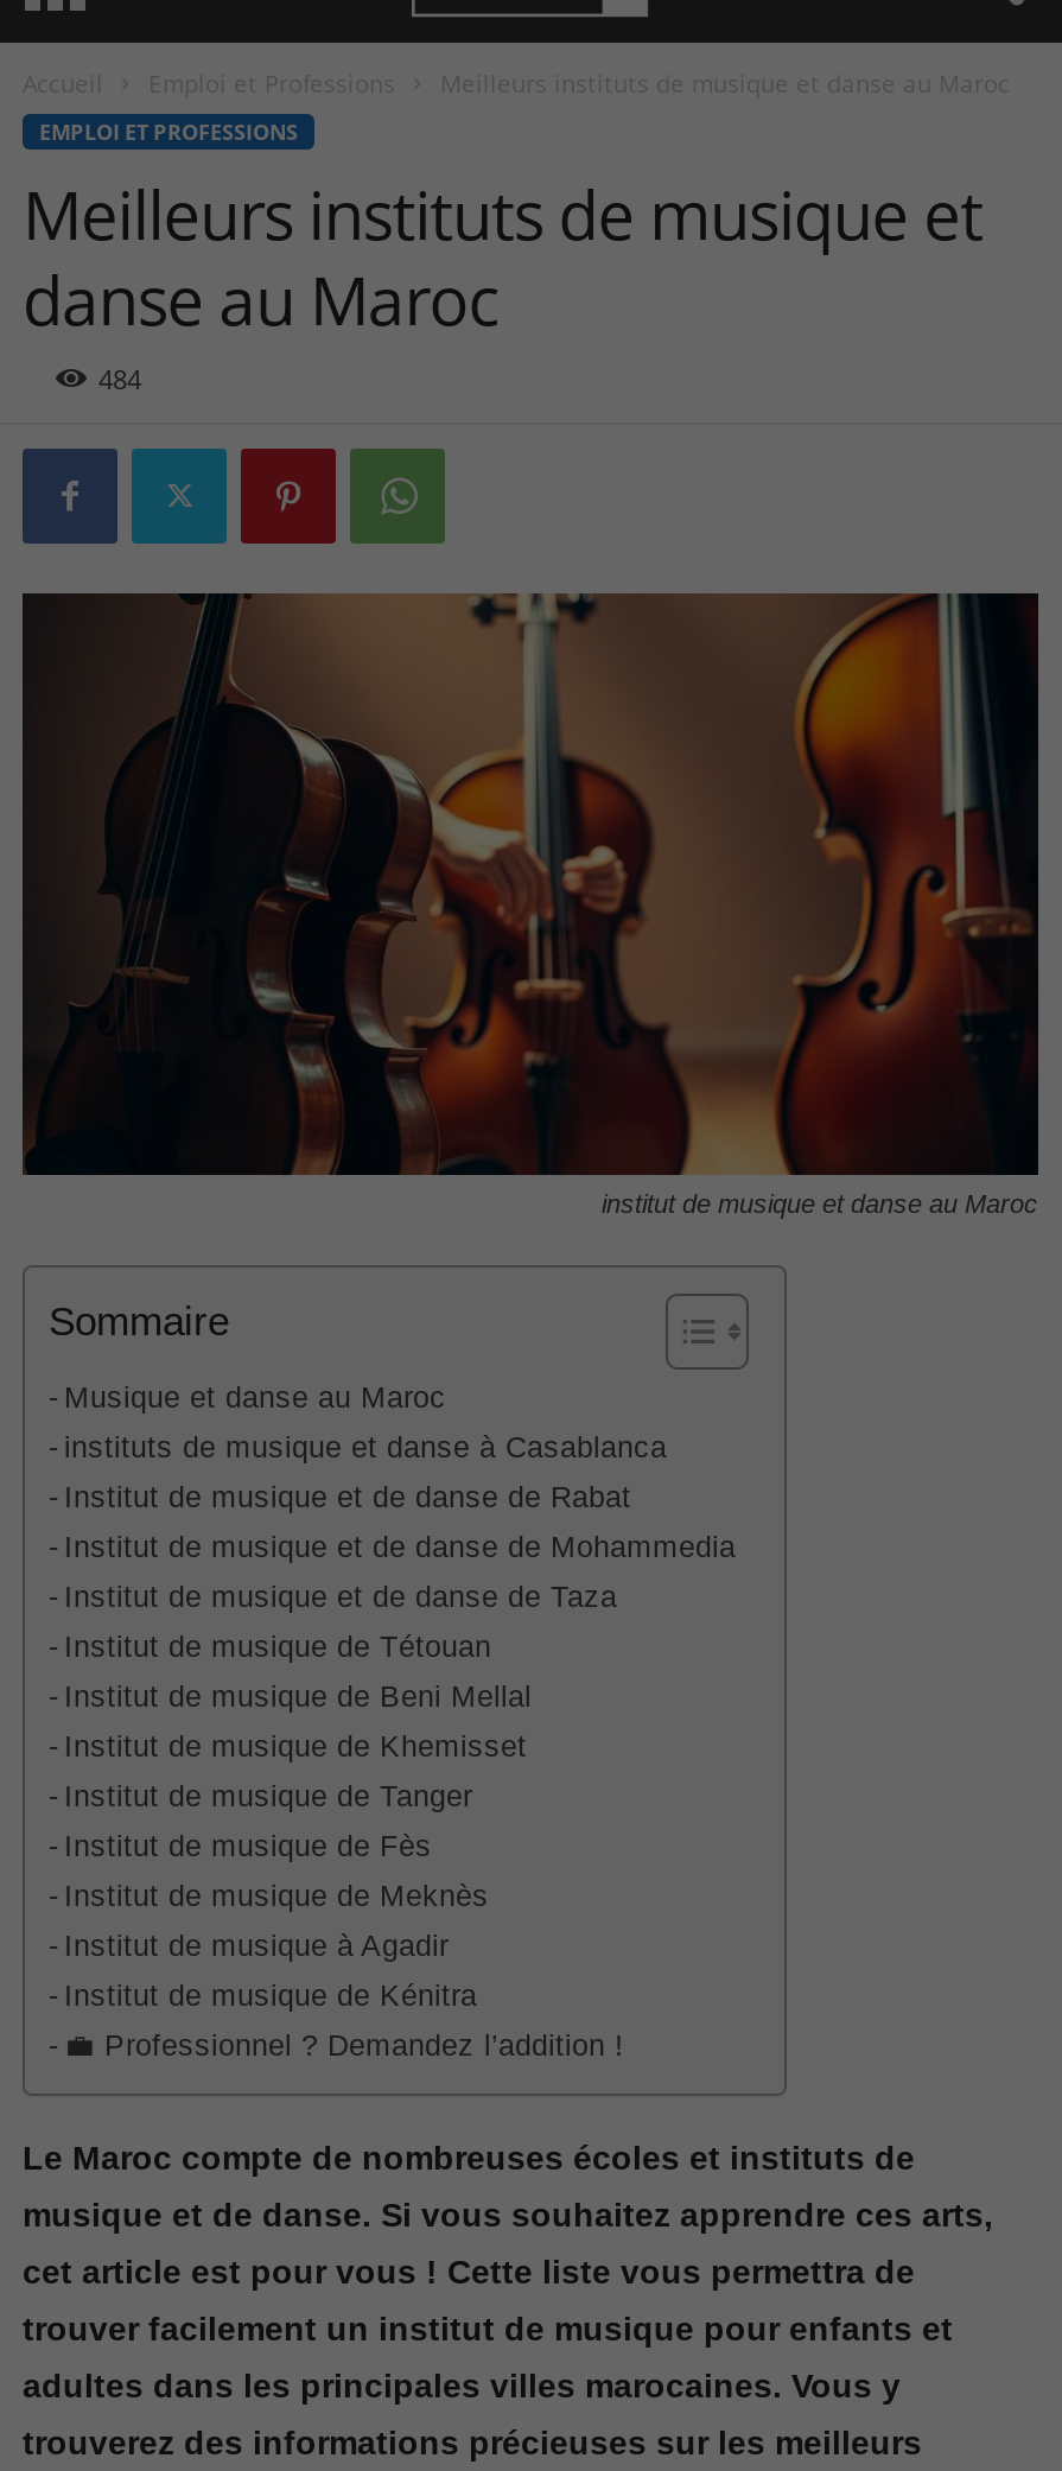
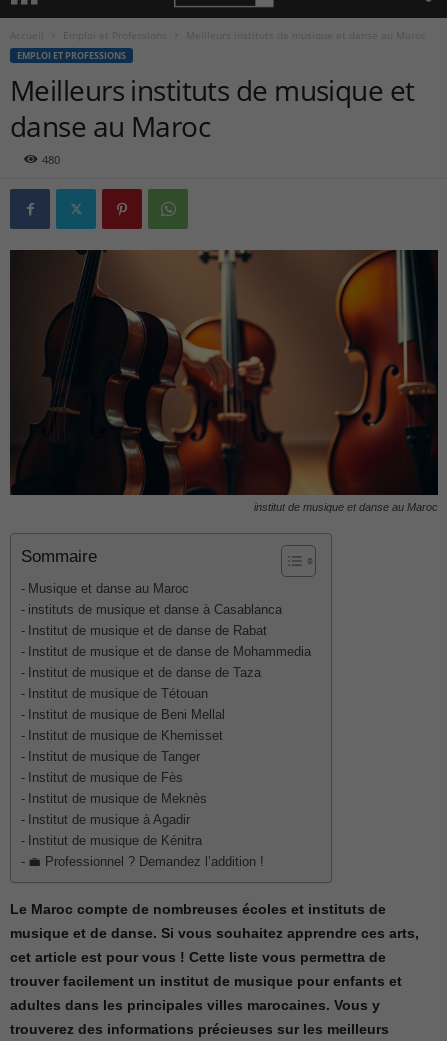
[98,361,141,396] 484 -> [42,152,60,167] 480

